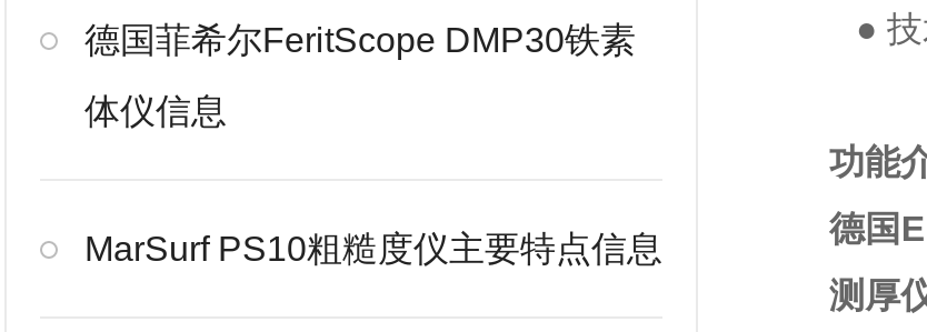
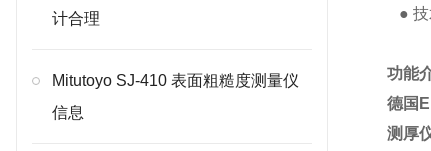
[84,21,636,59] 德国菲希尔FeritScope DMP30铁素 -> [52,10,100,27] 计合理
[84,92,227,130] 体仪信息 -> [52,72,299,89] Mitutoyo SJ-410 表面粗糙度测量仪
[84,230,662,268] MarSurf PS10粗糙度仪主要特点信息 -> [52,104,84,121] 信息

